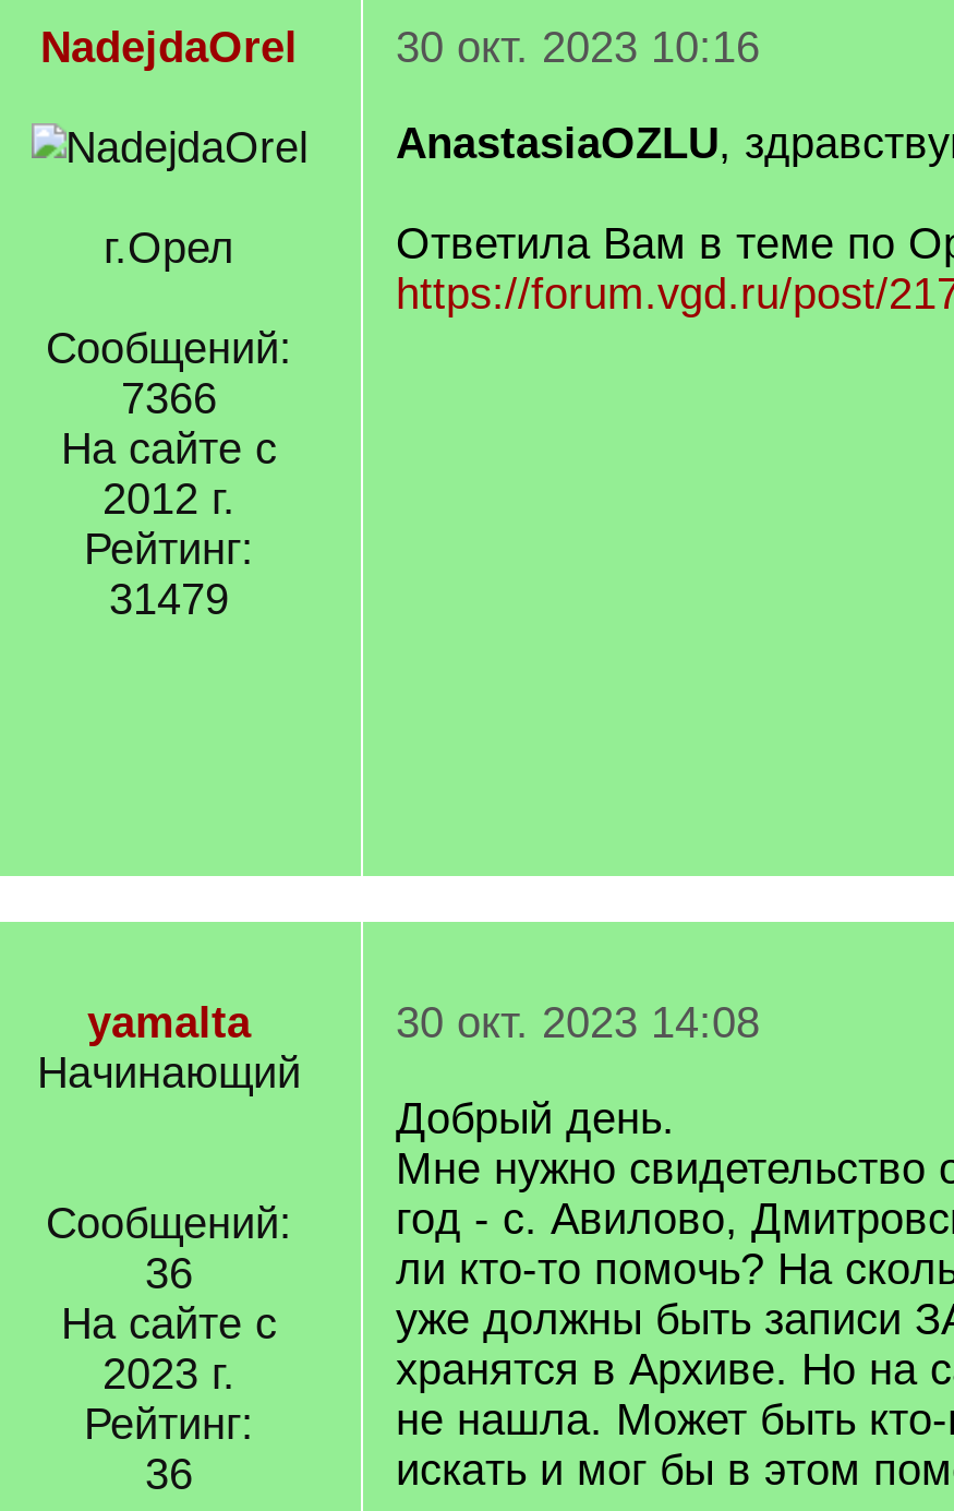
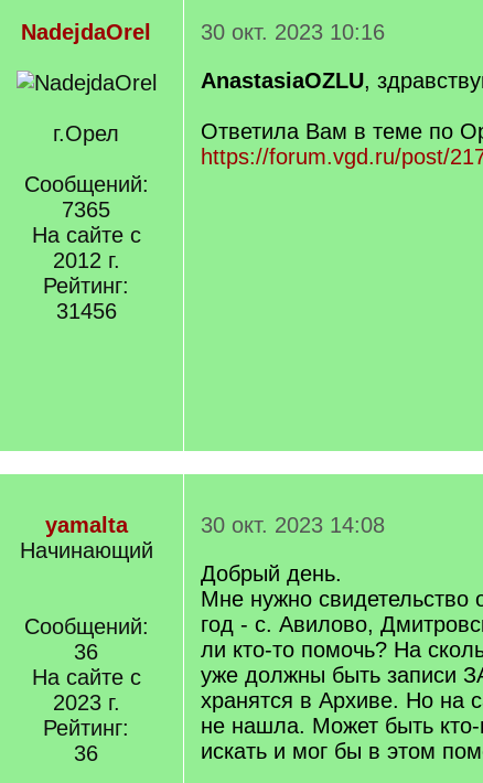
[121,374,217,422] 7366 -> [62,197,110,222] 7365
[109,575,229,623] 31479 -> [56,299,116,323] 31456

